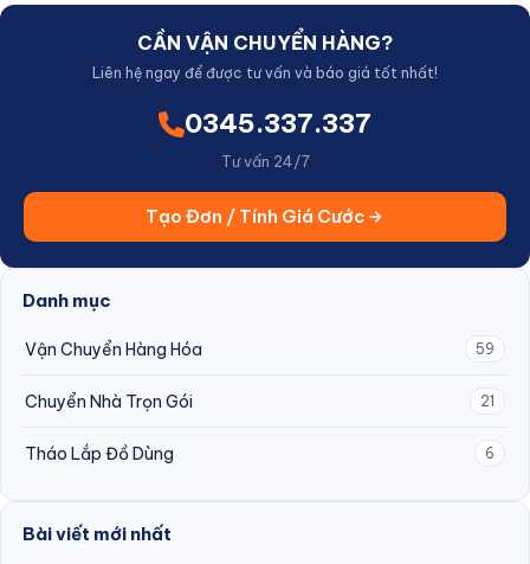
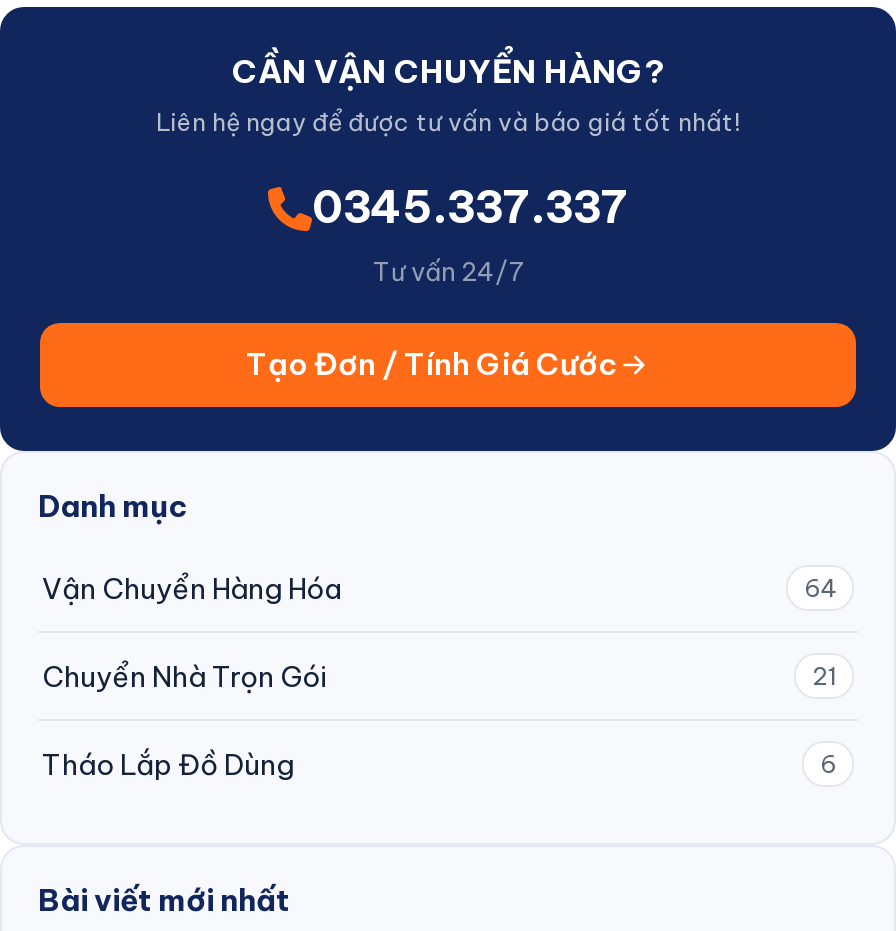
[476,340,495,358] 59 -> [804,573,836,603] 64

